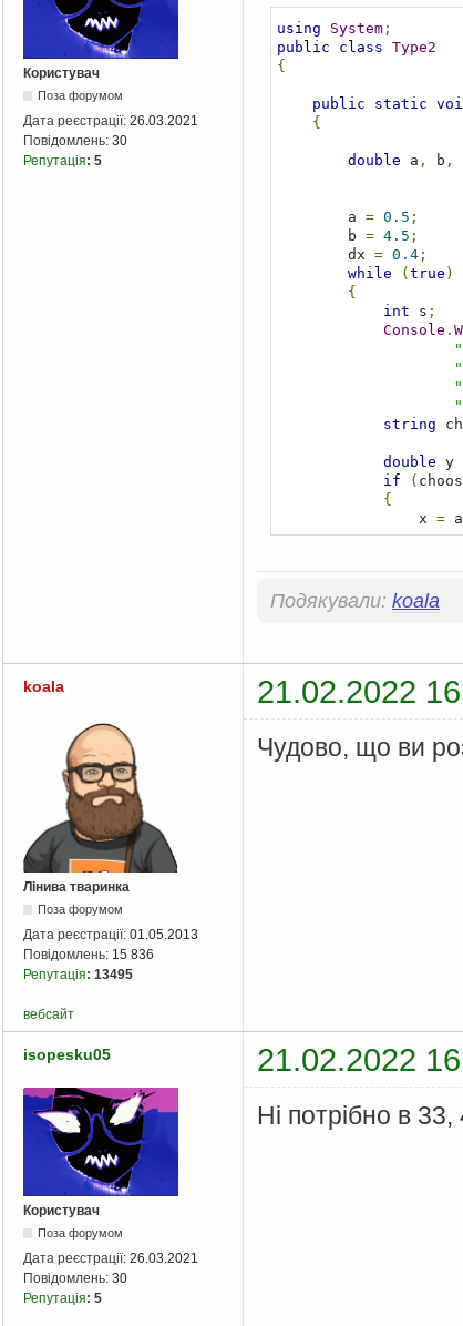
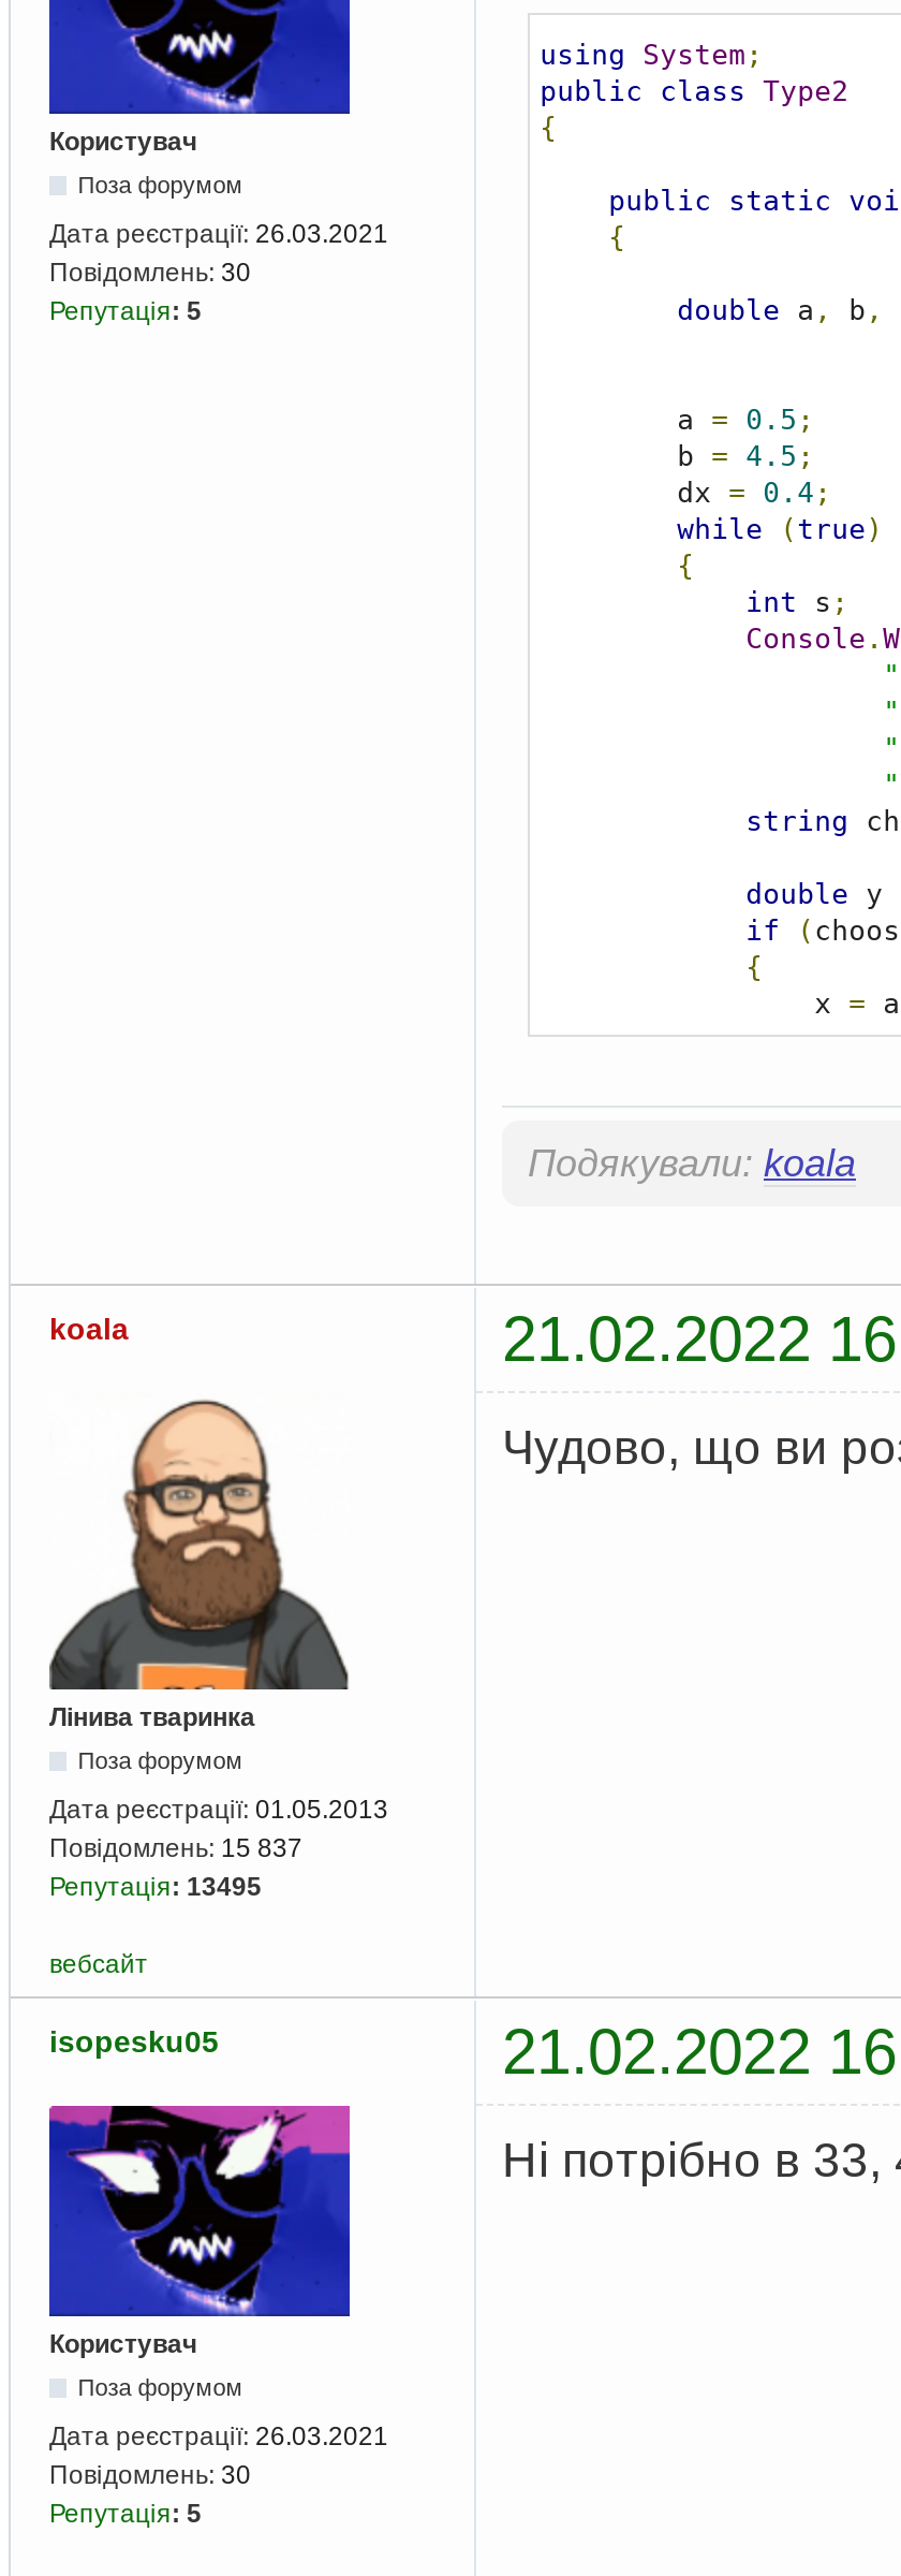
[23,947,154,962] Повідомлень: 15 836 -> [49,1833,302,1863] Повідомлень: 15 837

